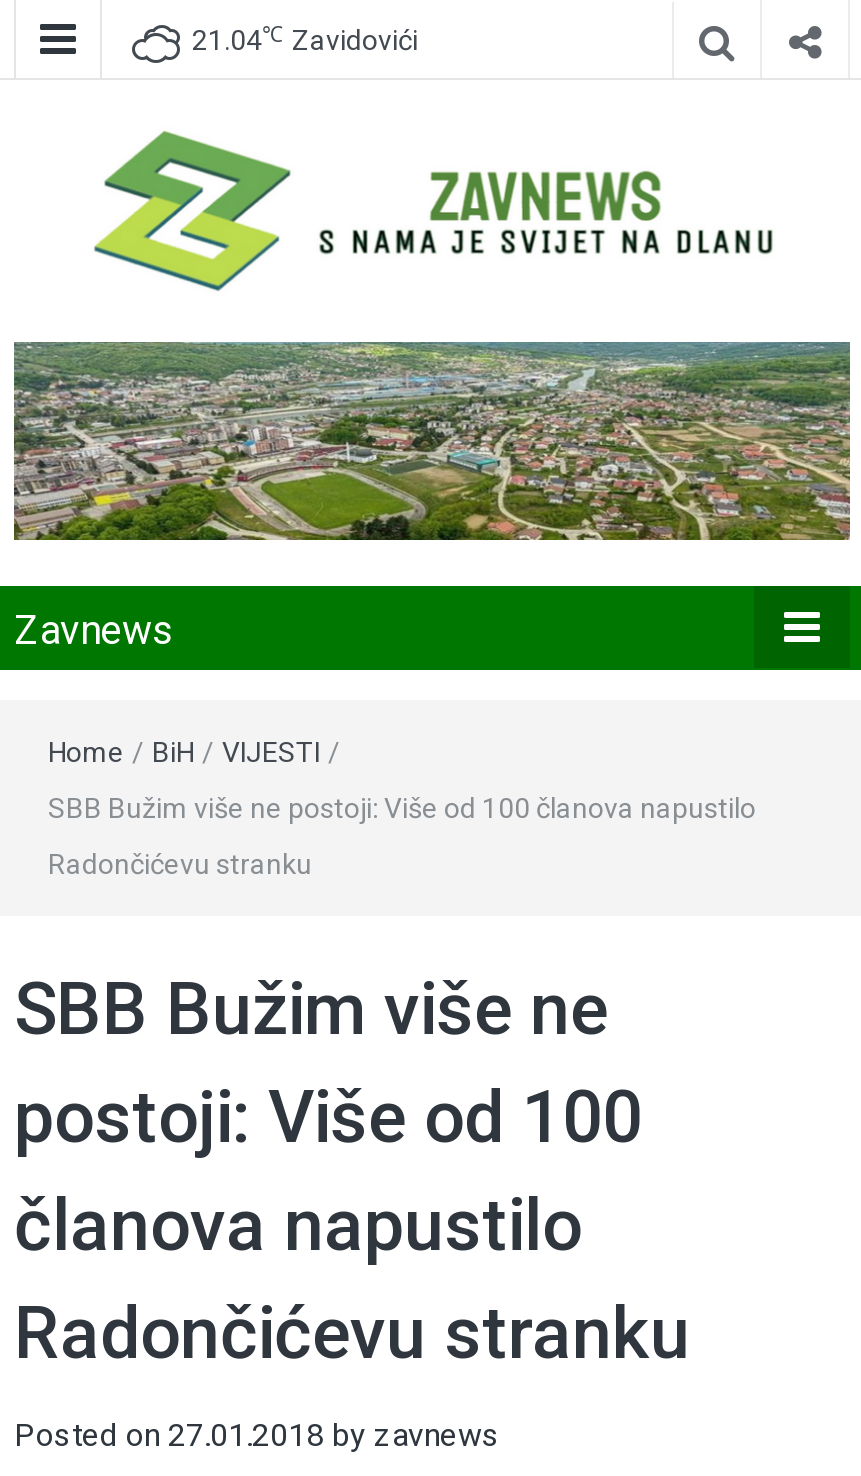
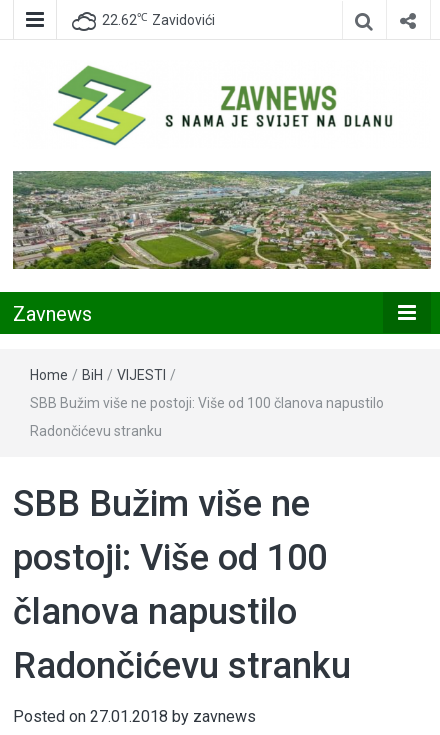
[192,22,418,56] 21.04℃ Zavidovići -> [102,11,215,28] 22.62℃ Zavidovići

